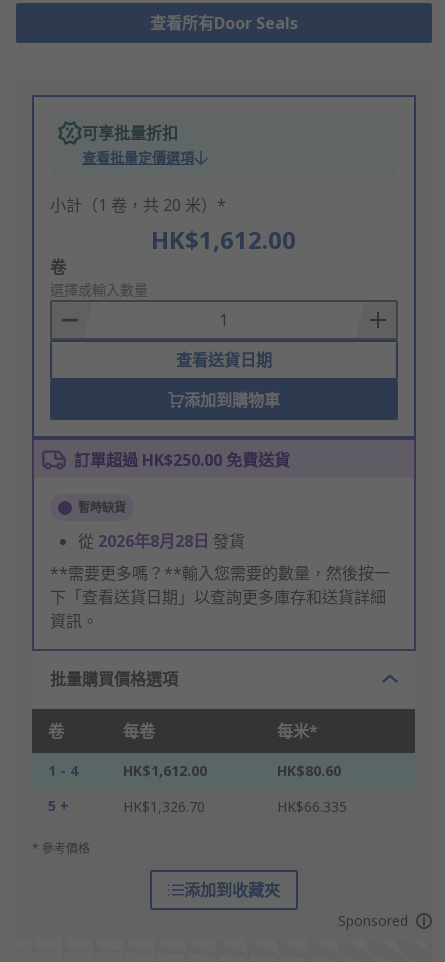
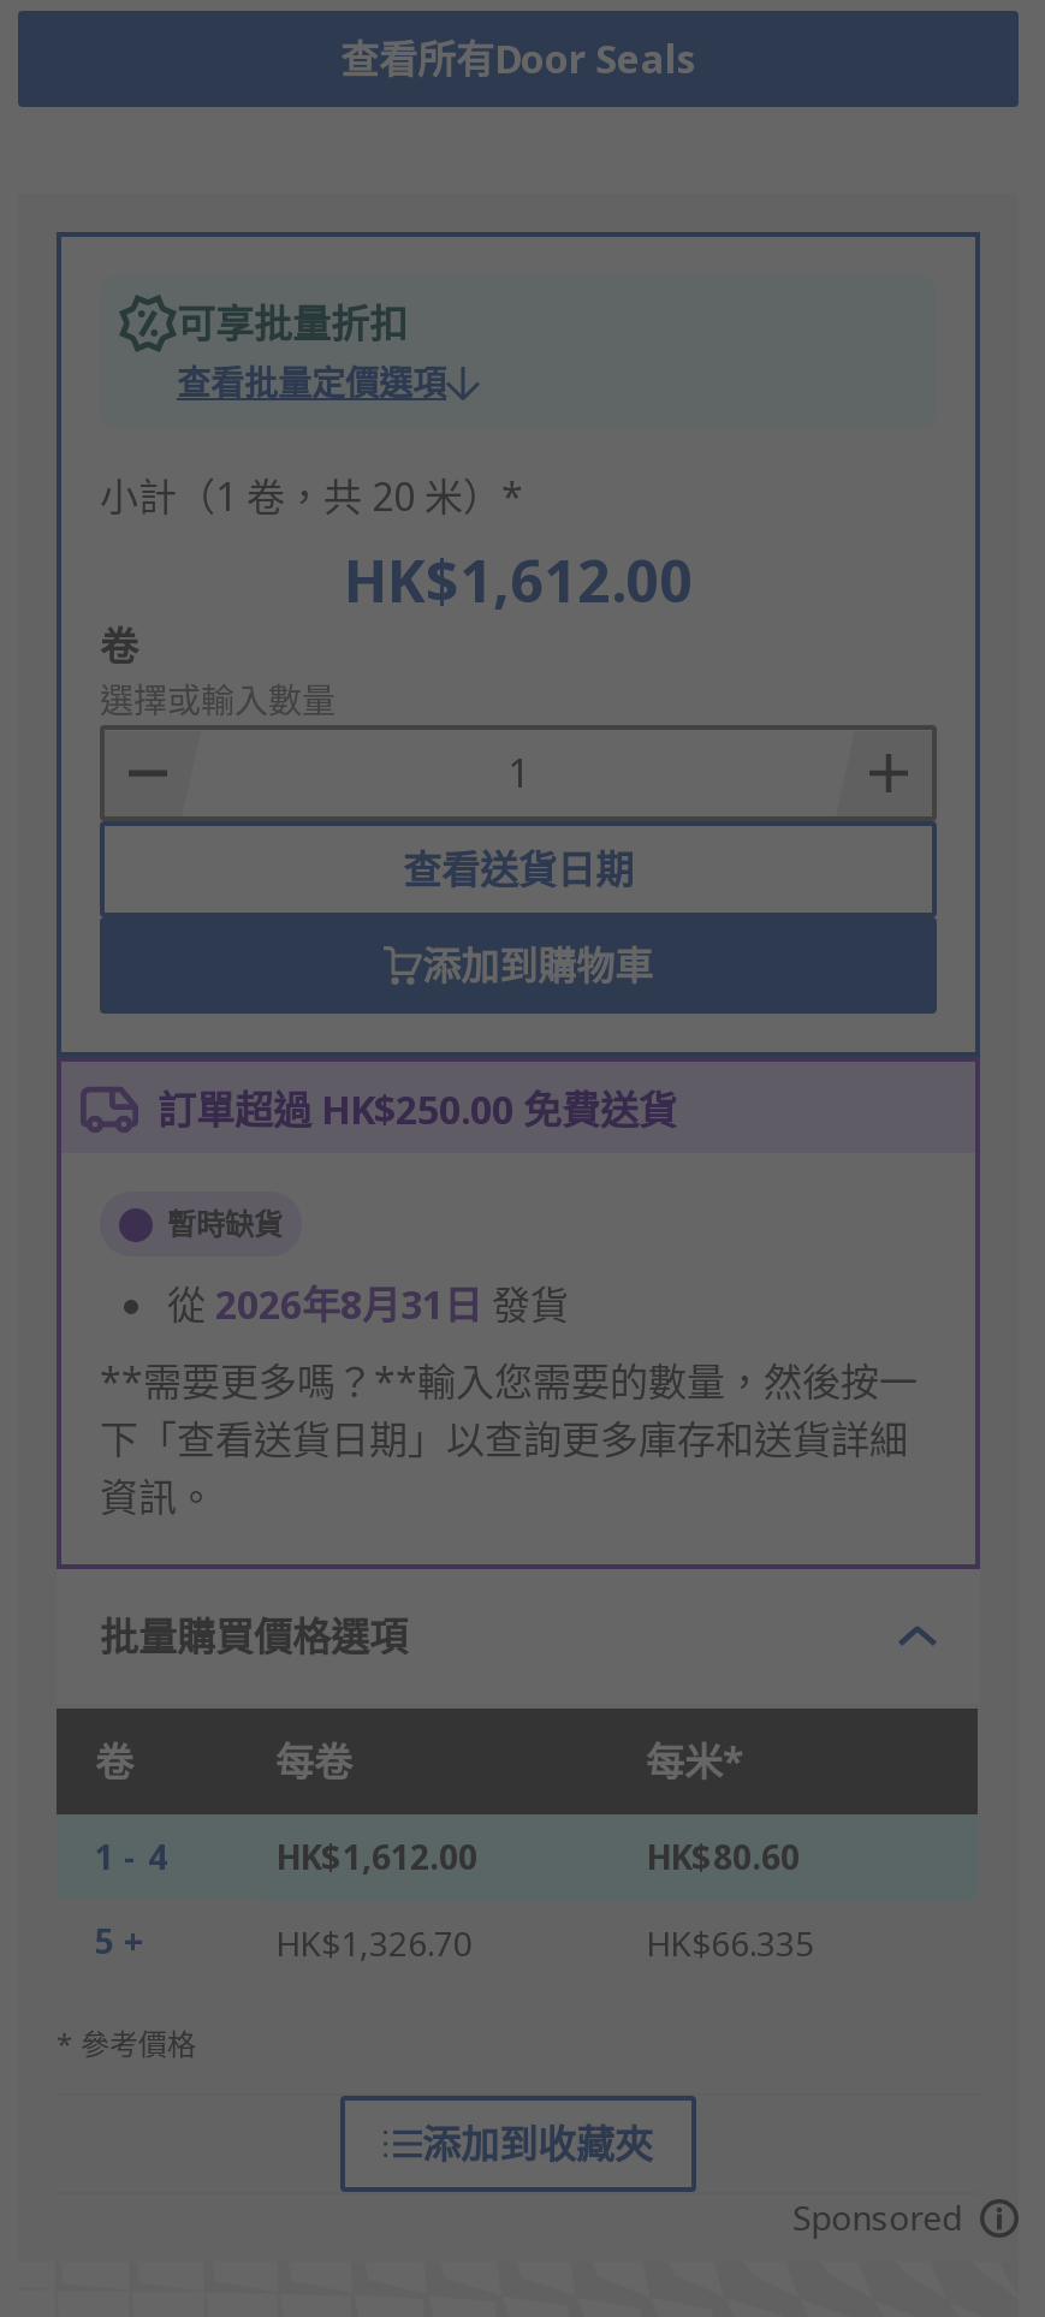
[78,530,245,552] 從2026年8月28日發貨 -> [167,1279,569,1332] 從2026年8月31日發貨

